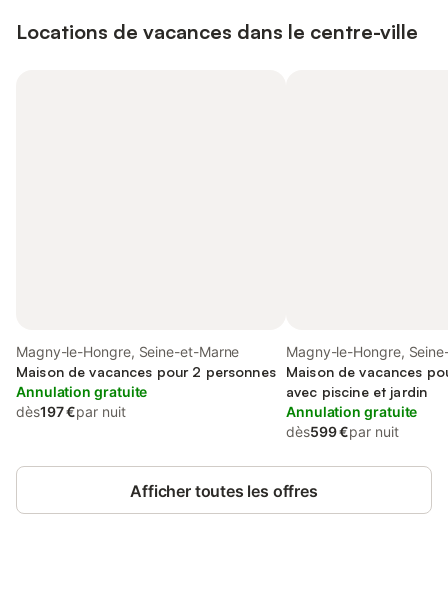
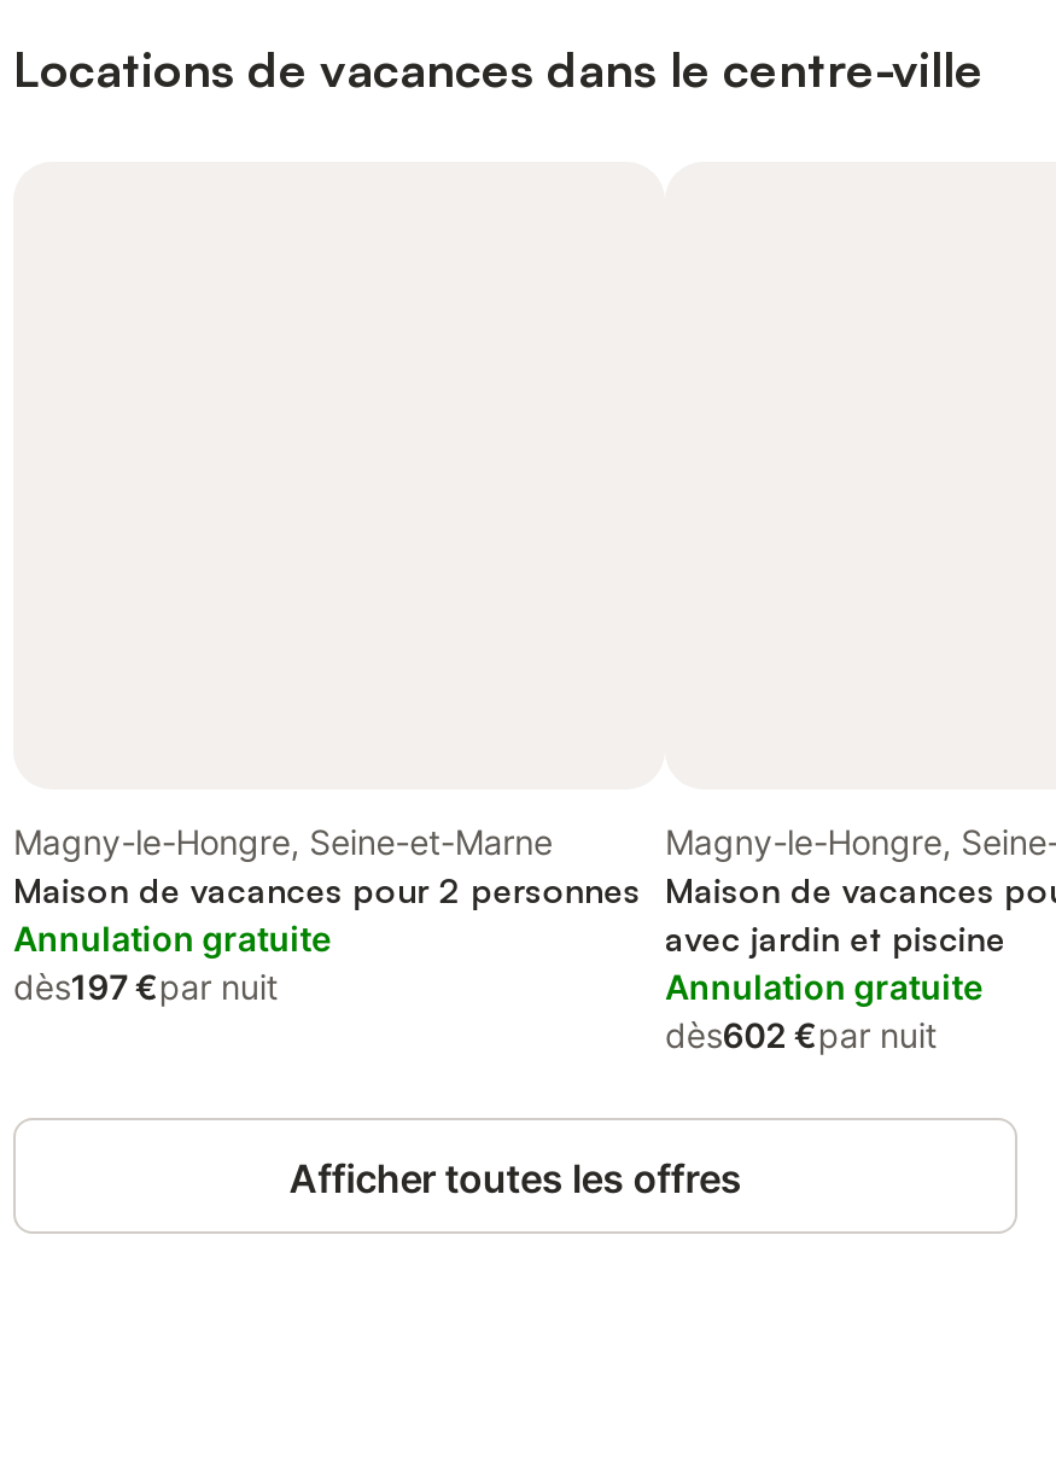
[286,383,427,400] avec piscine et jardin -> [665,917,1006,959] avec jardin et piscine
[286,423,399,440] dès599 €par nuit -> [665,1014,937,1055] dès602 €par nuit

